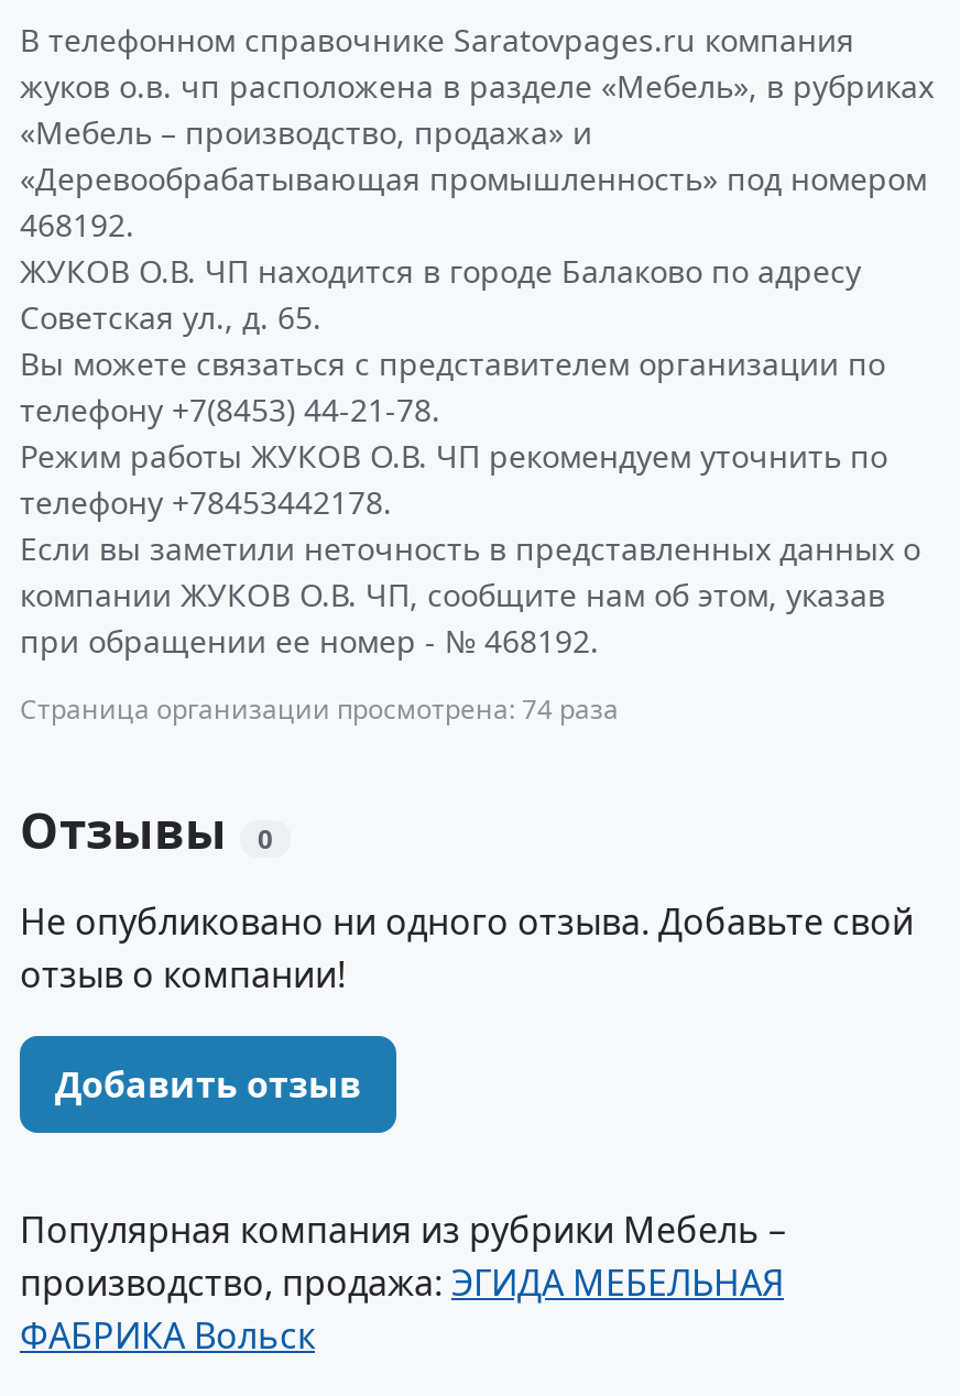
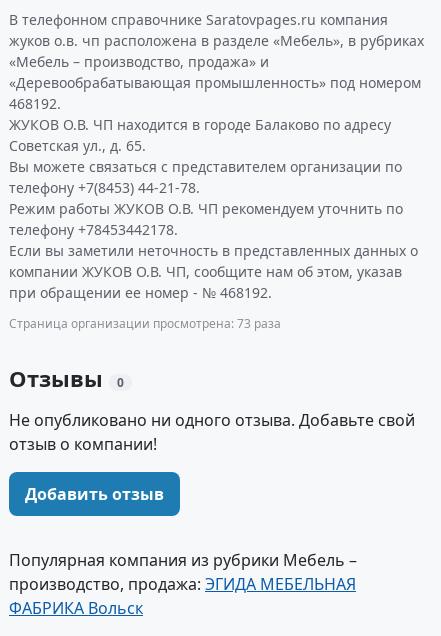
[20,690,619,728] Страница организации просмотрена: 74 раза -> [9,315,281,332] Страница организации просмотрена: 73 раза

